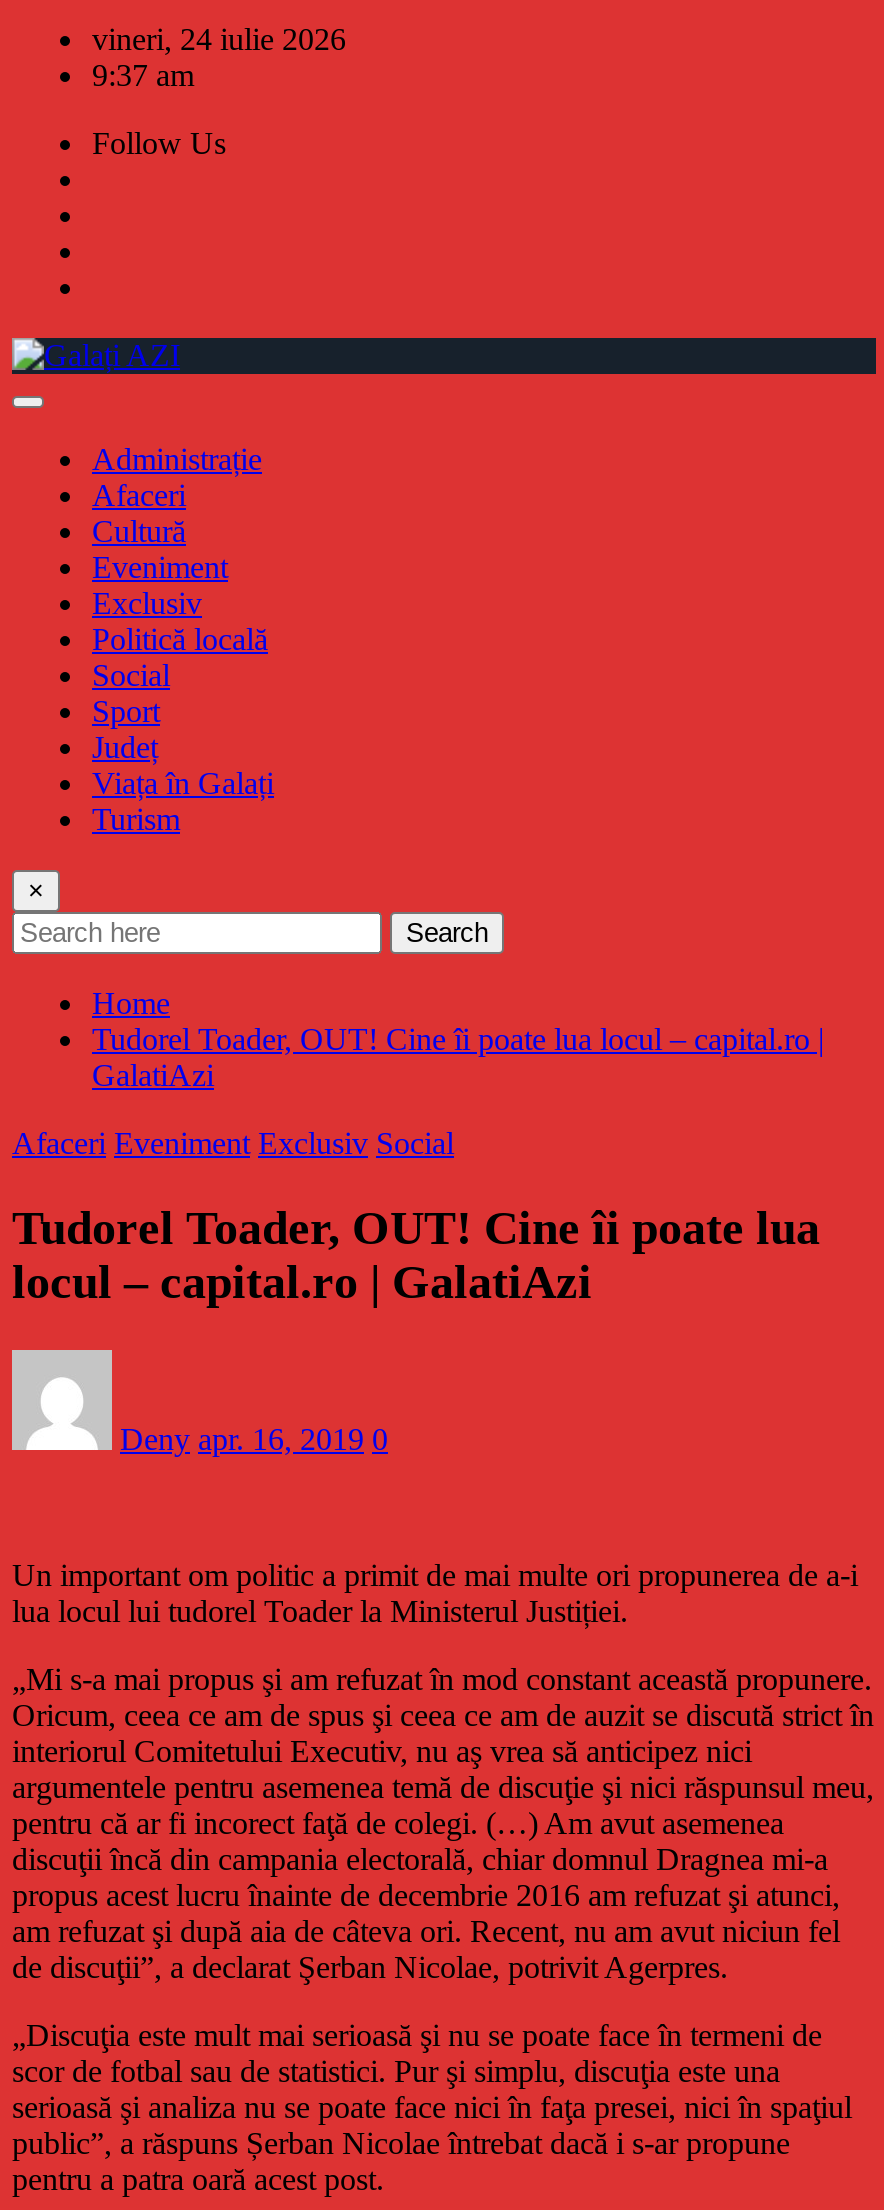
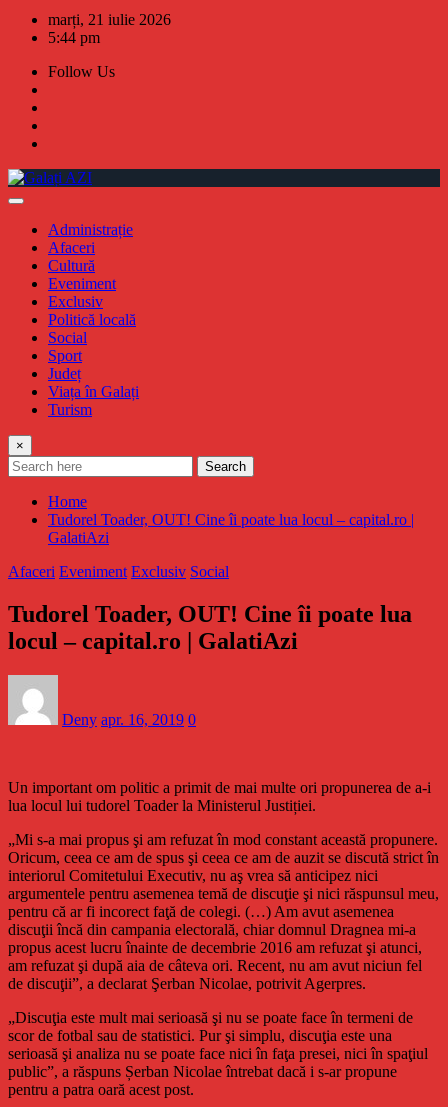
[92,22,346,92] vineri, 24 iulie 2026 | 9:37 am -> [48,11,171,46] marți, 21 iulie 2026 | 5:44 pm

